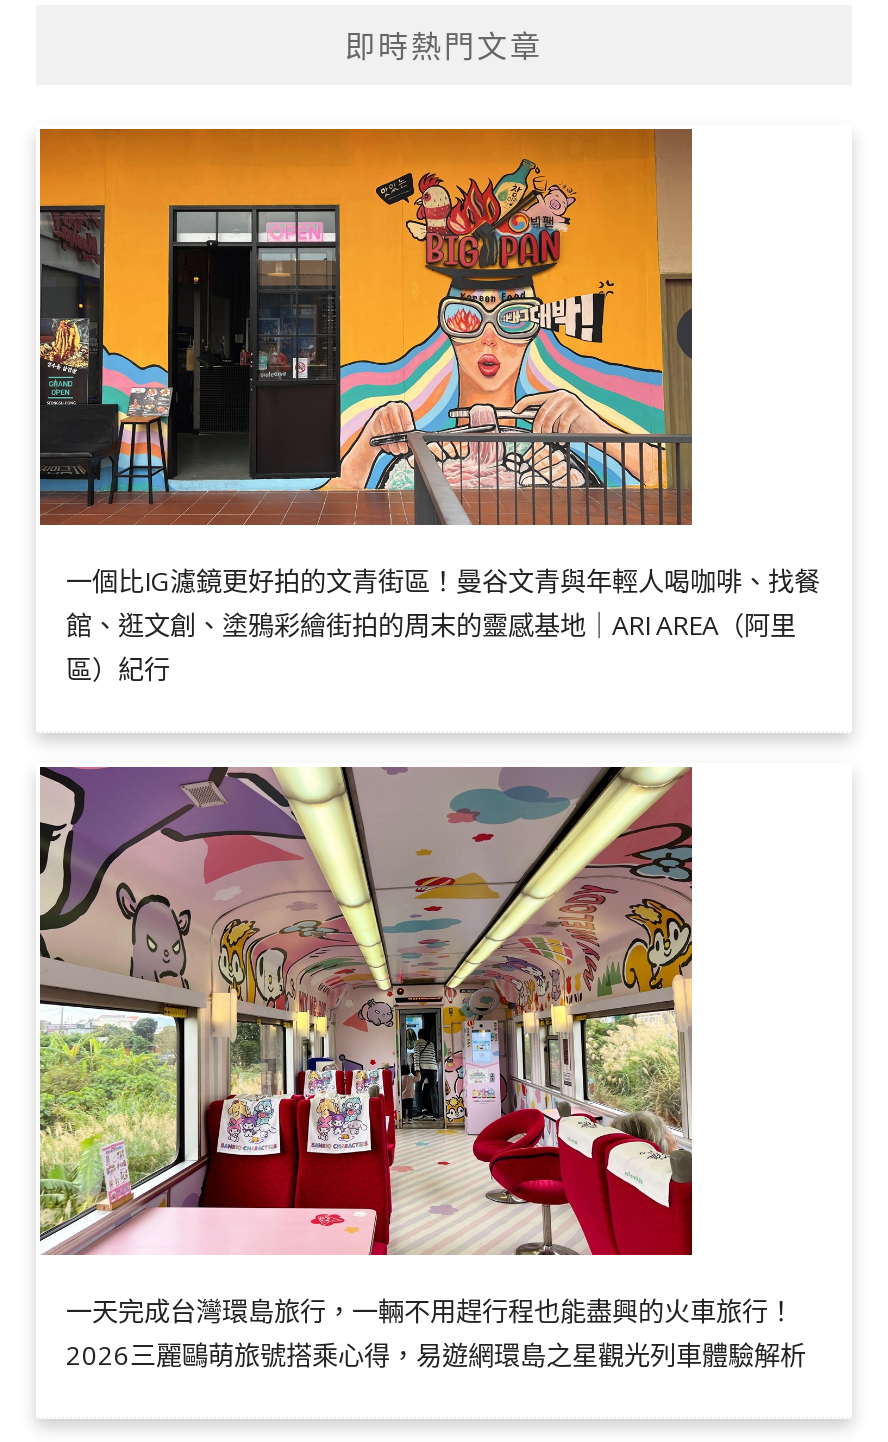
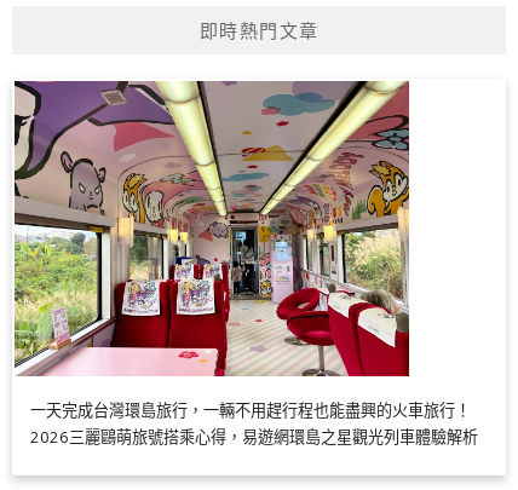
[38,127,820,686] [image] | 一個比IG濾鏡更好拍的文青街區！曼谷文青與年輕人喝咖啡、找餐 | 館、逛文創、塗鴉彩繪街拍的周末的靈感基地｜ARI AREA（阿里 | 區）紀行 -> none

